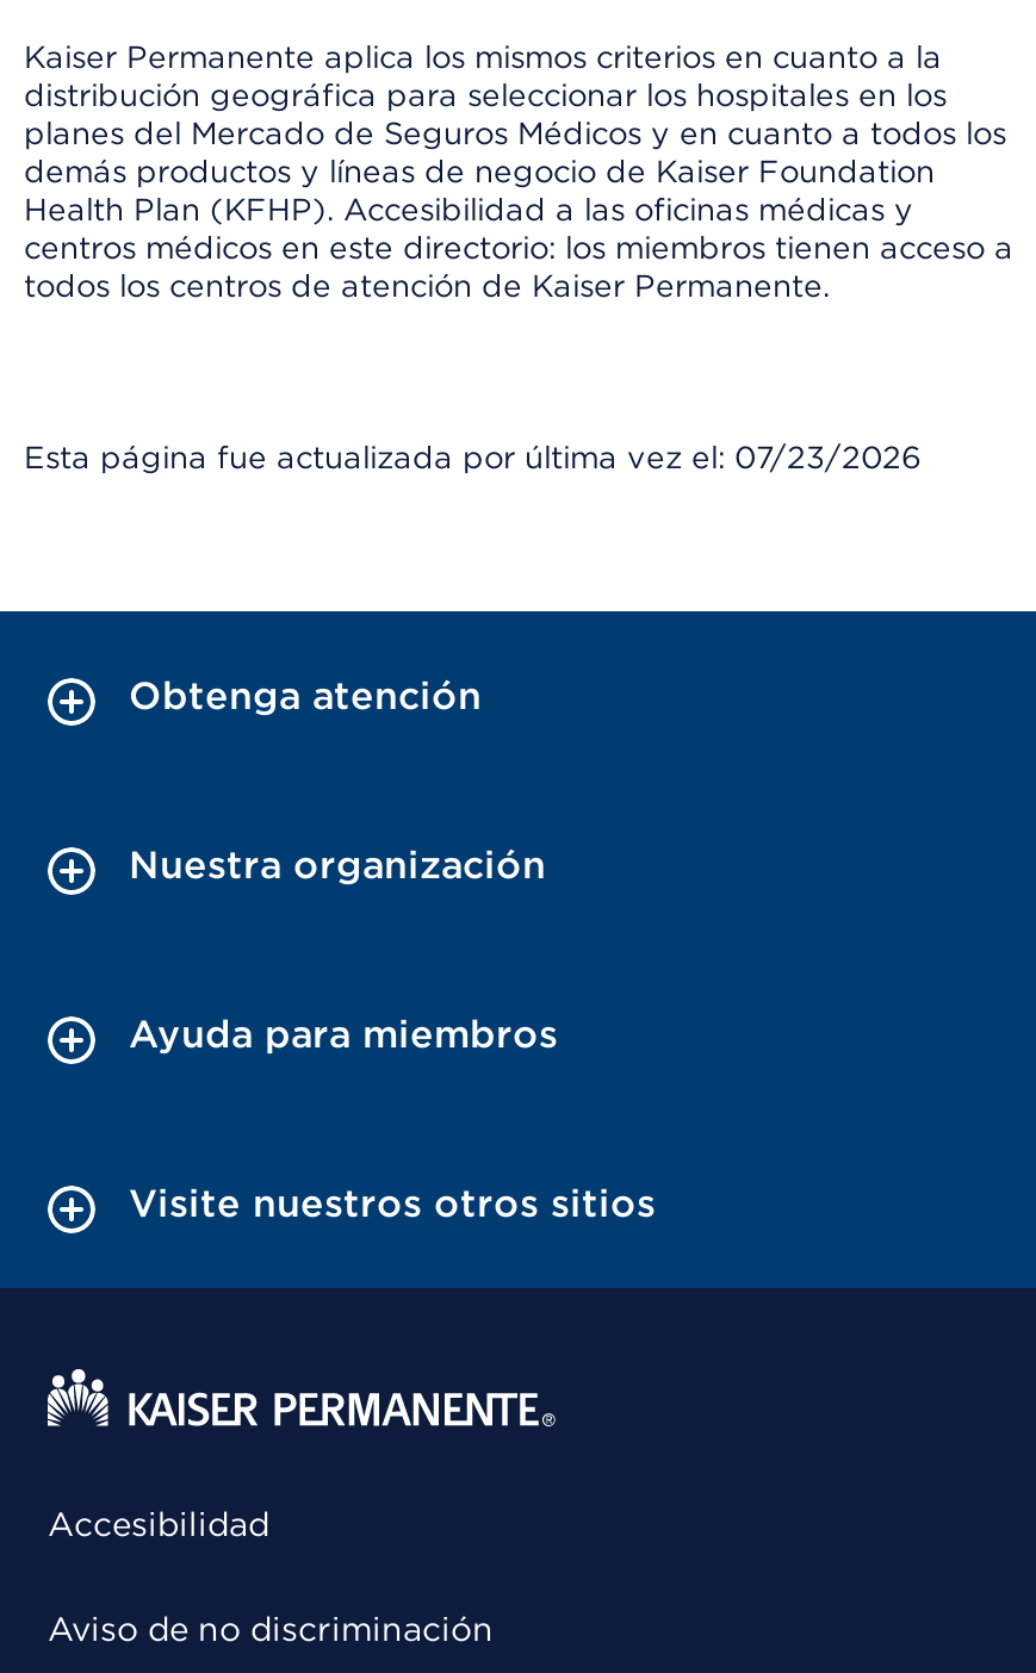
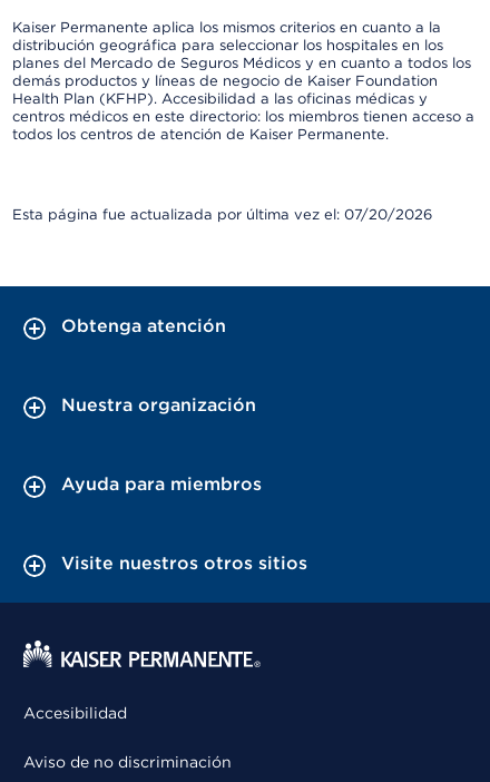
[24,440,920,475] Esta página fue actualizada por última vez el: 07/23/2026 -> [12,206,432,223] Esta página fue actualizada por última vez el: 07/20/2026

